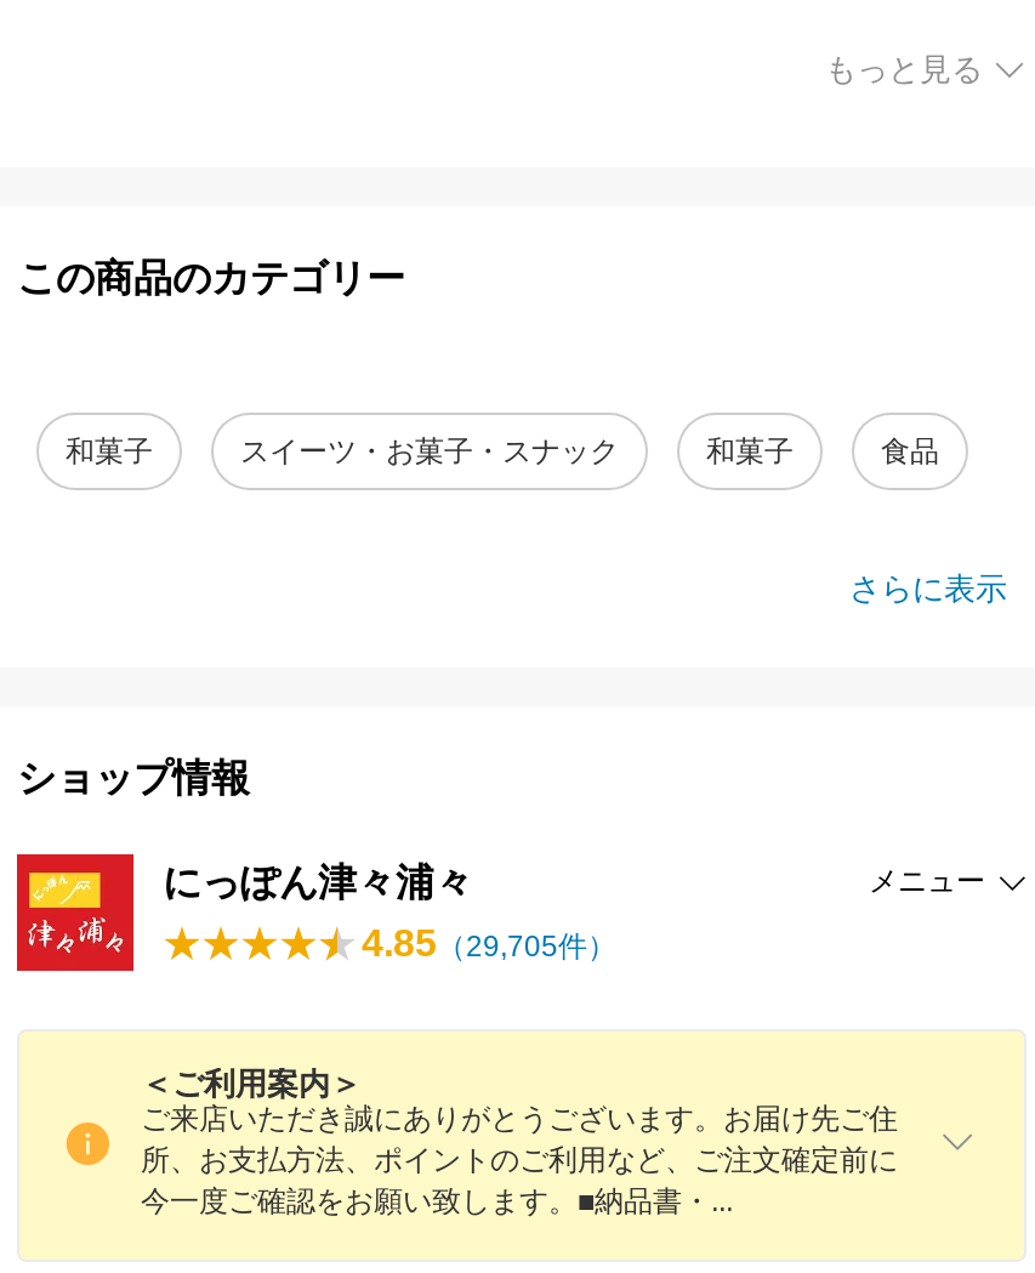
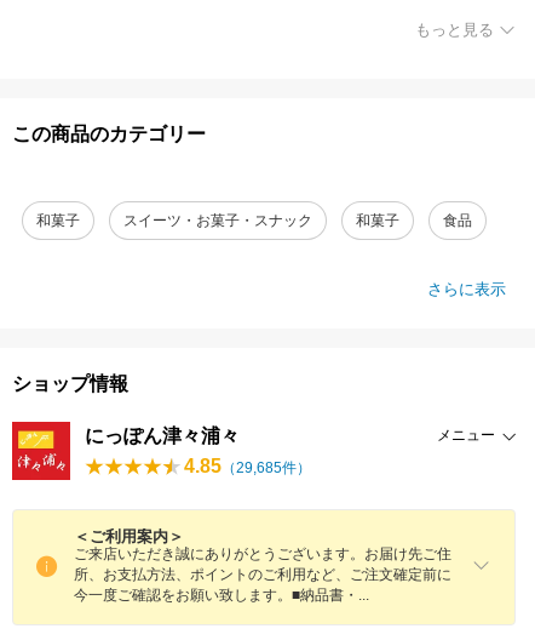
[362,923,616,964] 4.85（29,705件） -> [184,456,311,477] 4.85（29,685件）

